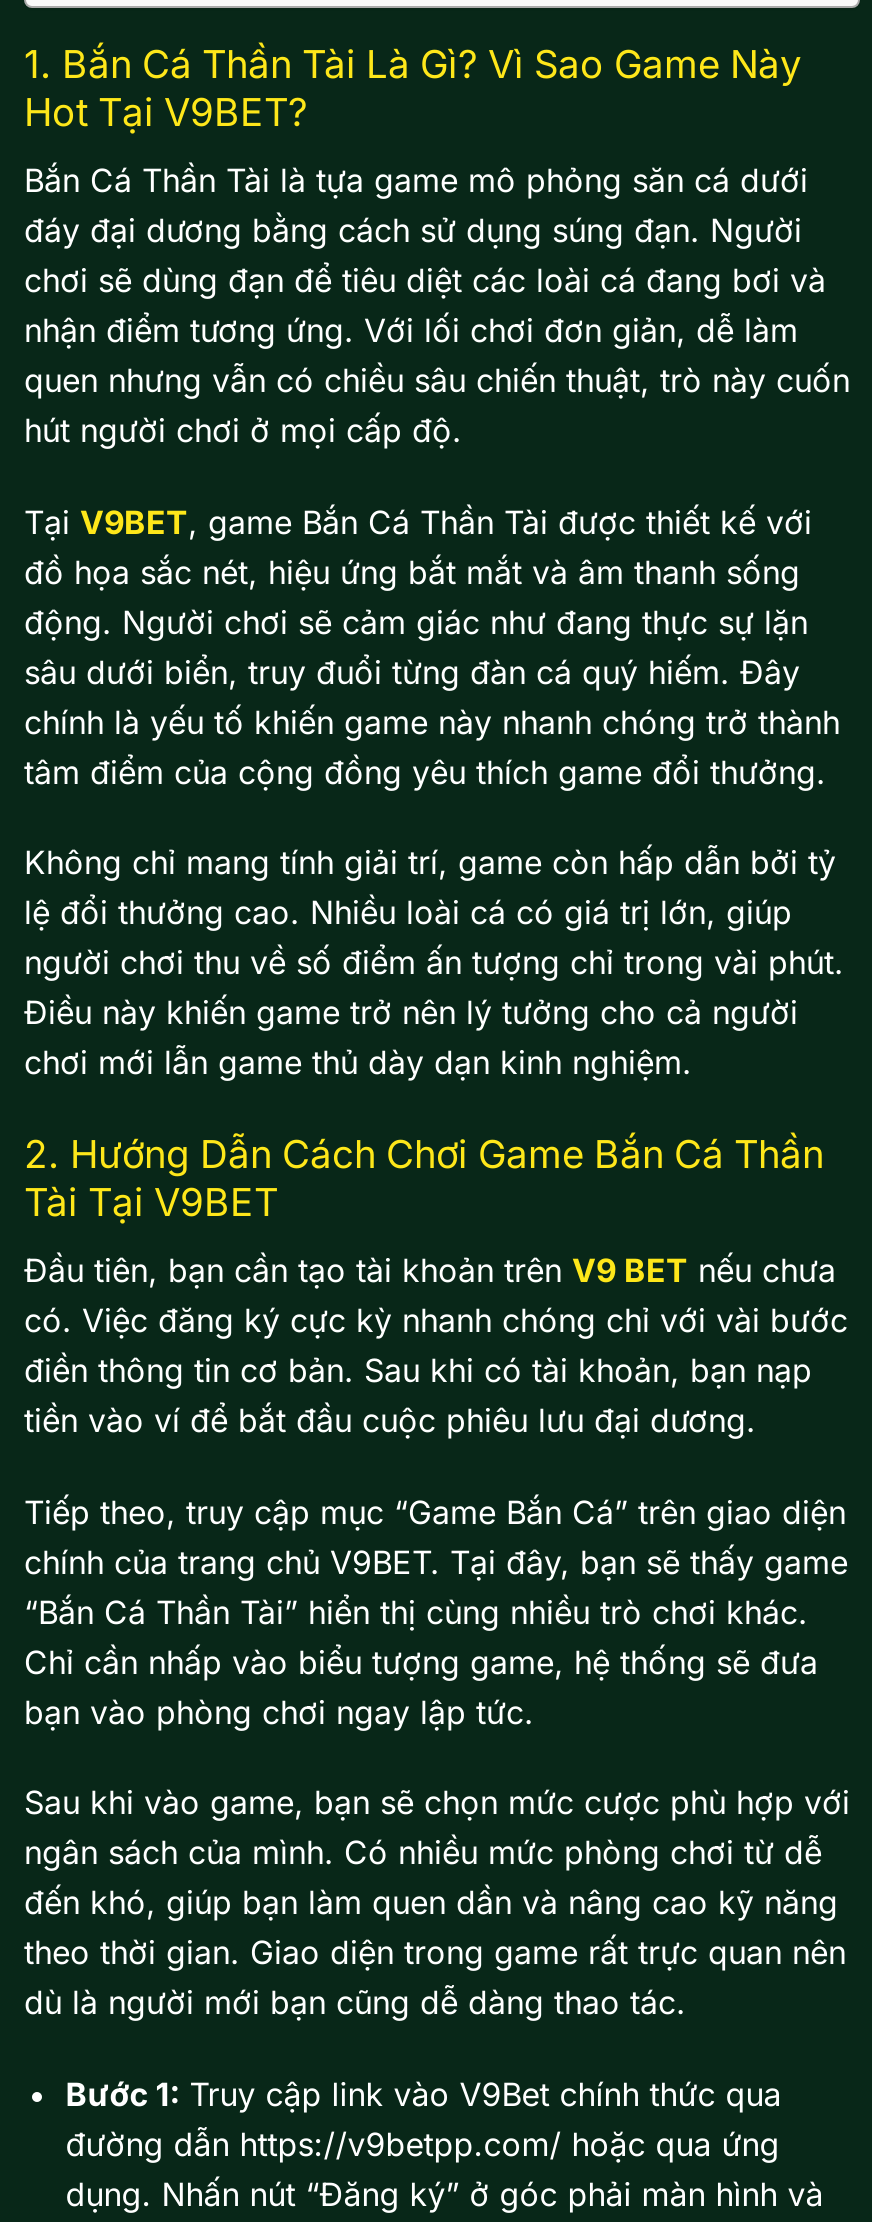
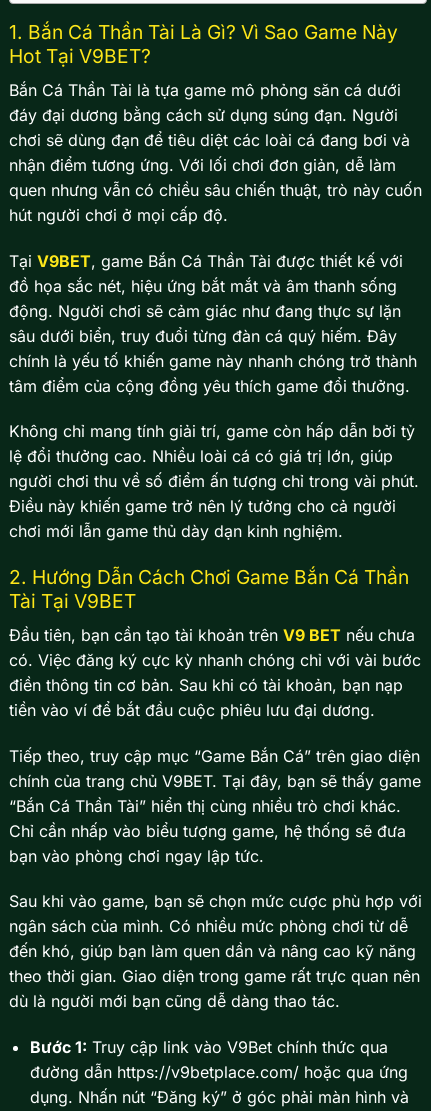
[66,2124,780,2164] đường dẫn https://v9betpp.com/ hoặc qua ứng -> [30,1062,408,1082] đường dẫn https://v9betplace.com/ hoặc qua ứng

